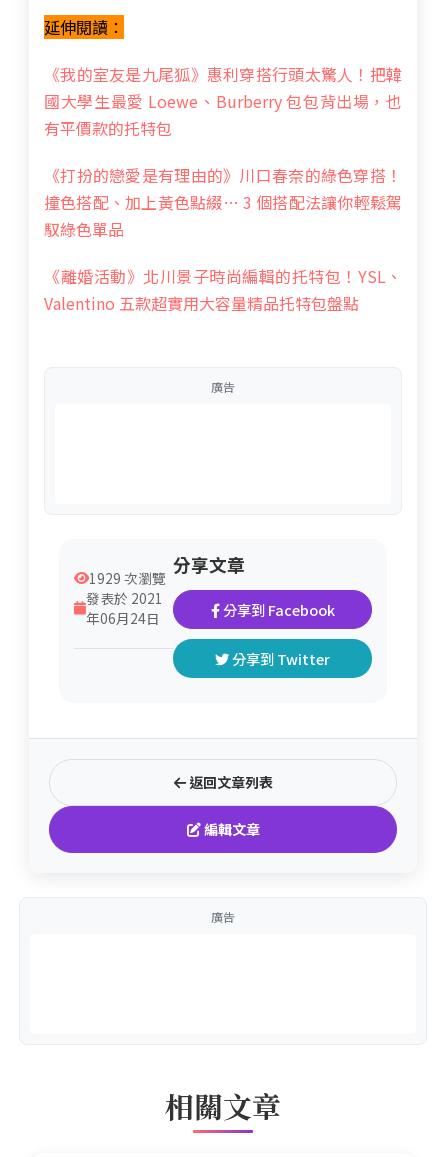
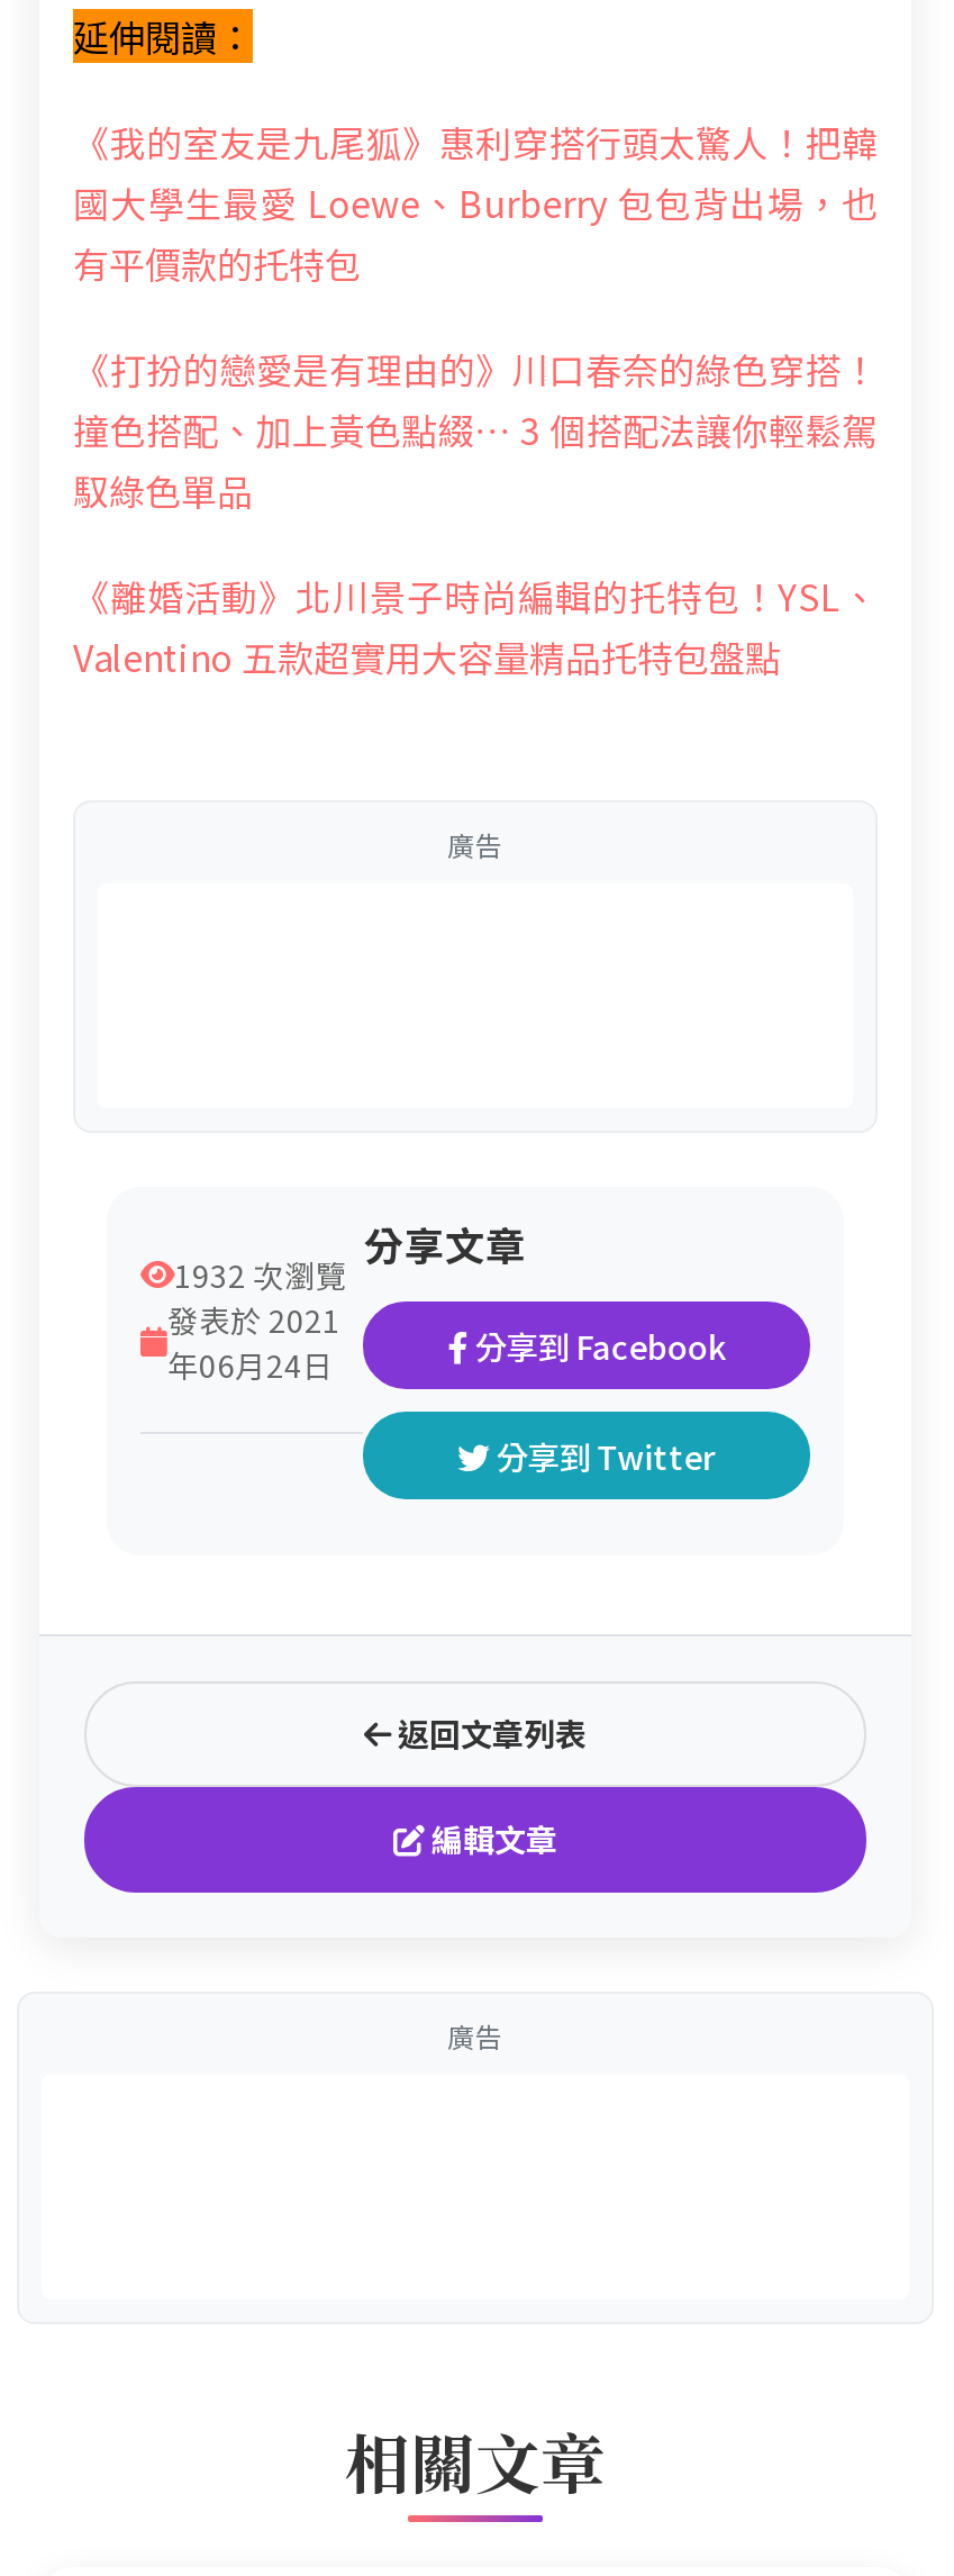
[89,568,166,588] 1929 次瀏覽 -> [174,1253,347,1298] 1932 次瀏覽

